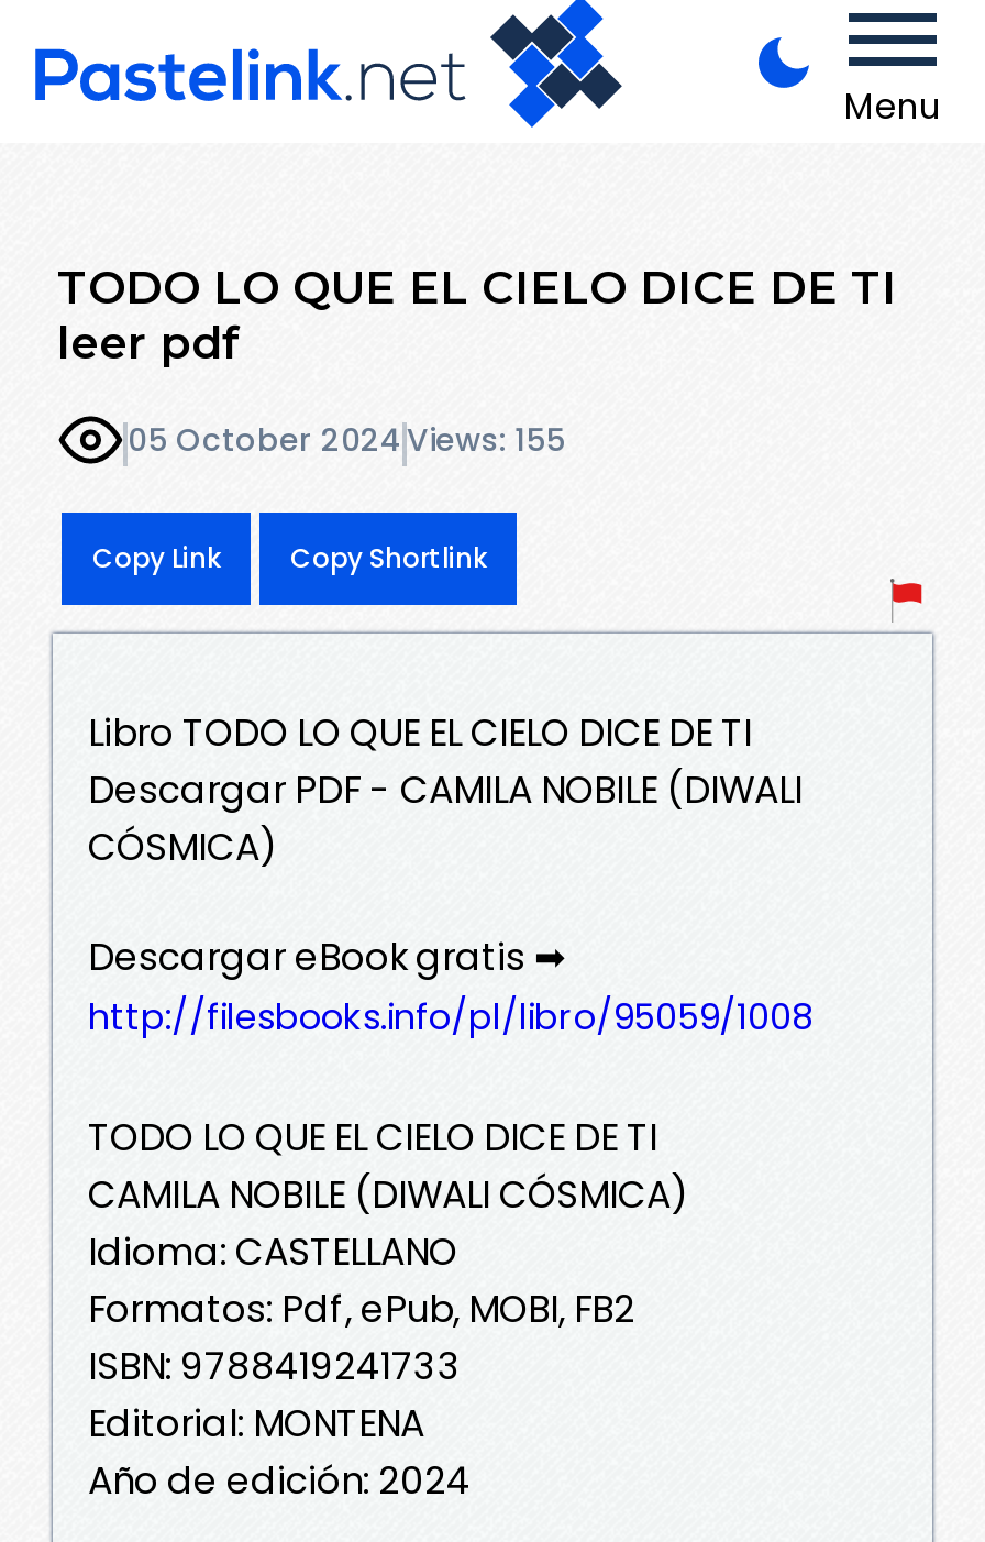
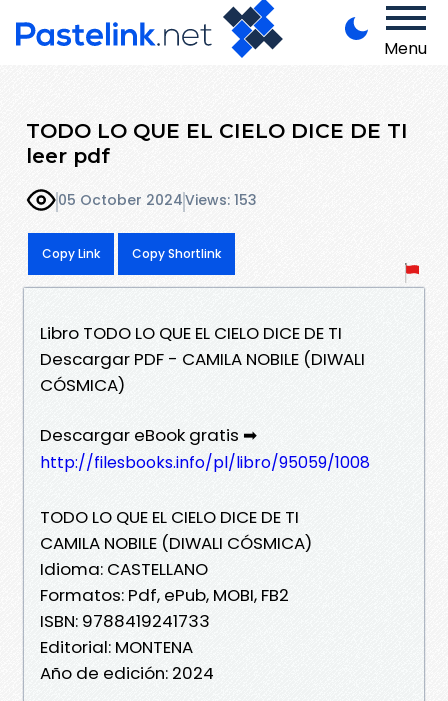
[128,419,565,463] 05 October 2024 Views: 155 -> [58,190,257,210] 05 October 2024 Views: 153

